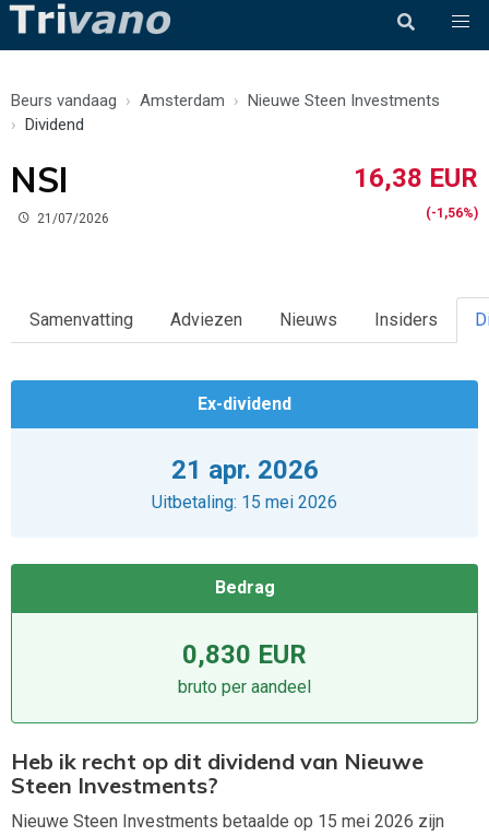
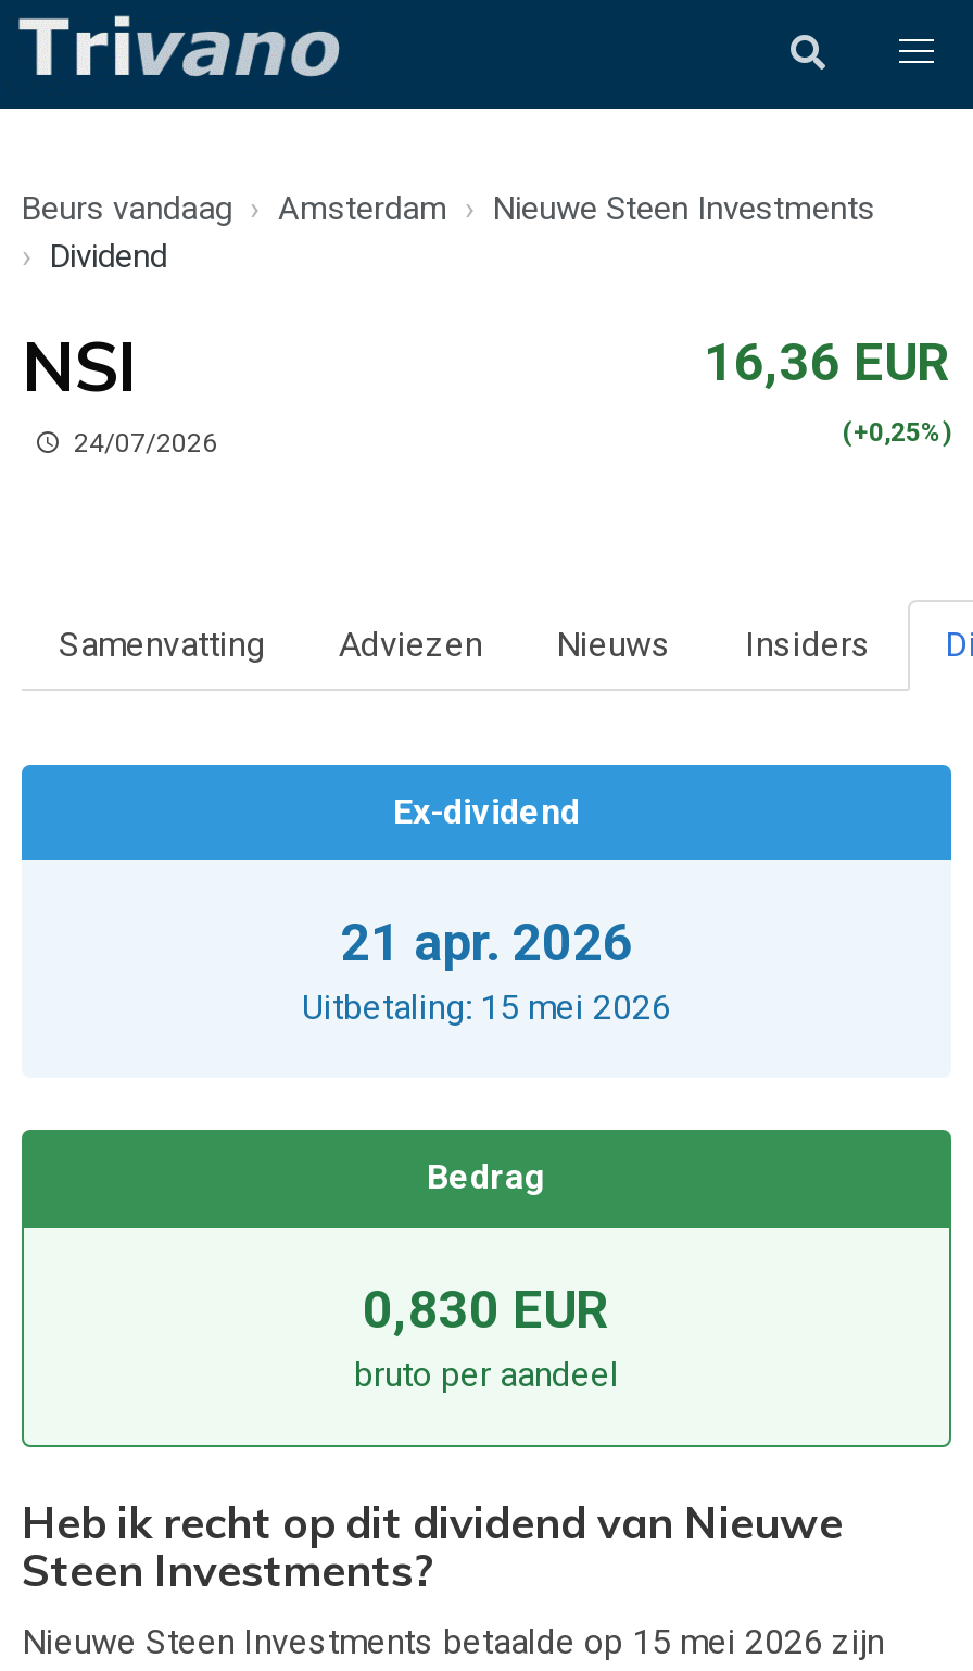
[354,163,478,194] 16,38 EUR -> [704,333,951,394] 16,36 EUR
[37,211,109,226] 21/07/2026 -> [74,429,217,459] 24/07/2026
[426,206,478,221] (-1,56%) -> [843,418,951,448] (+0,25%)

